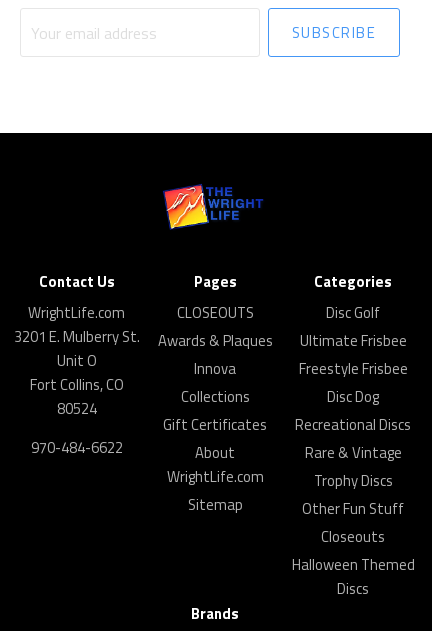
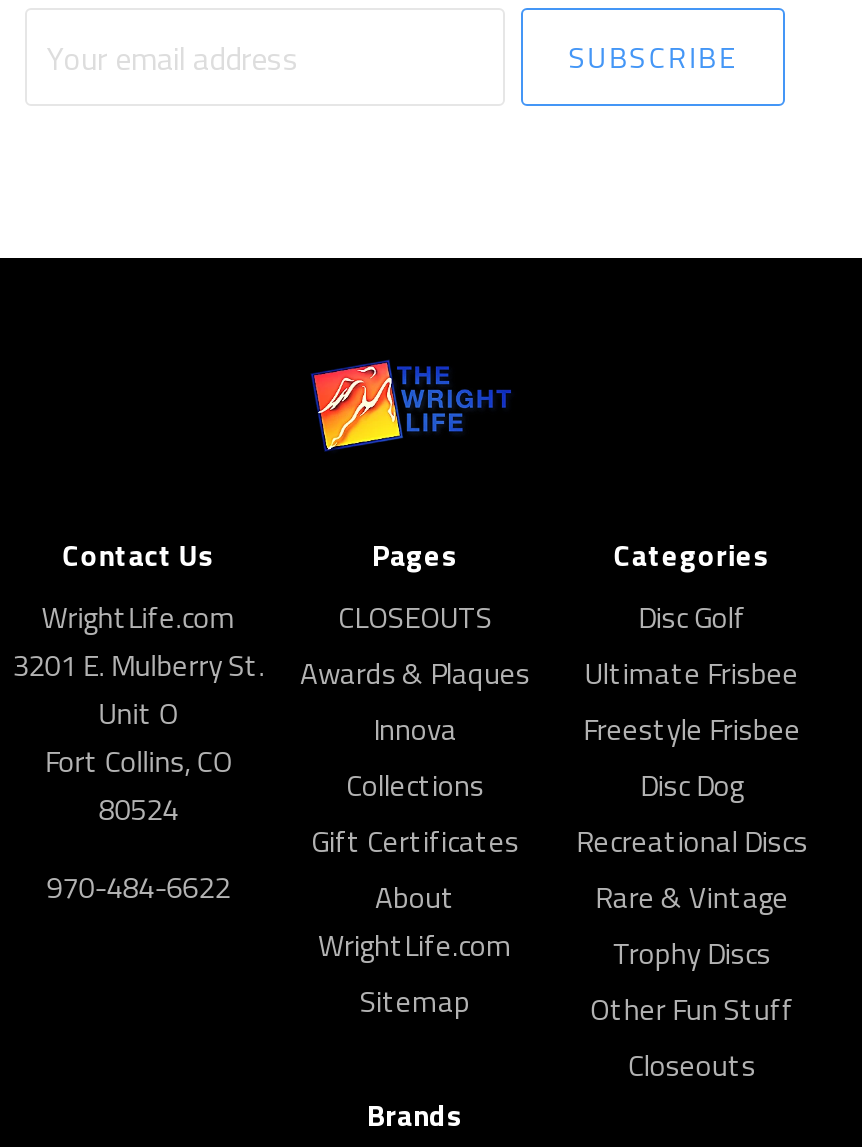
[292,553,415,600] Halloween Themed | Discs -> none

